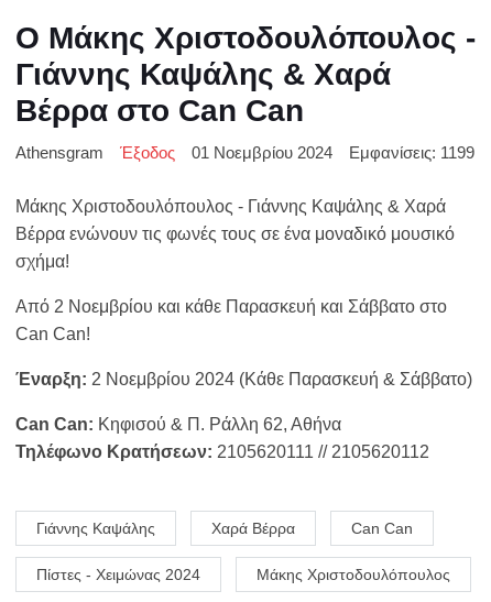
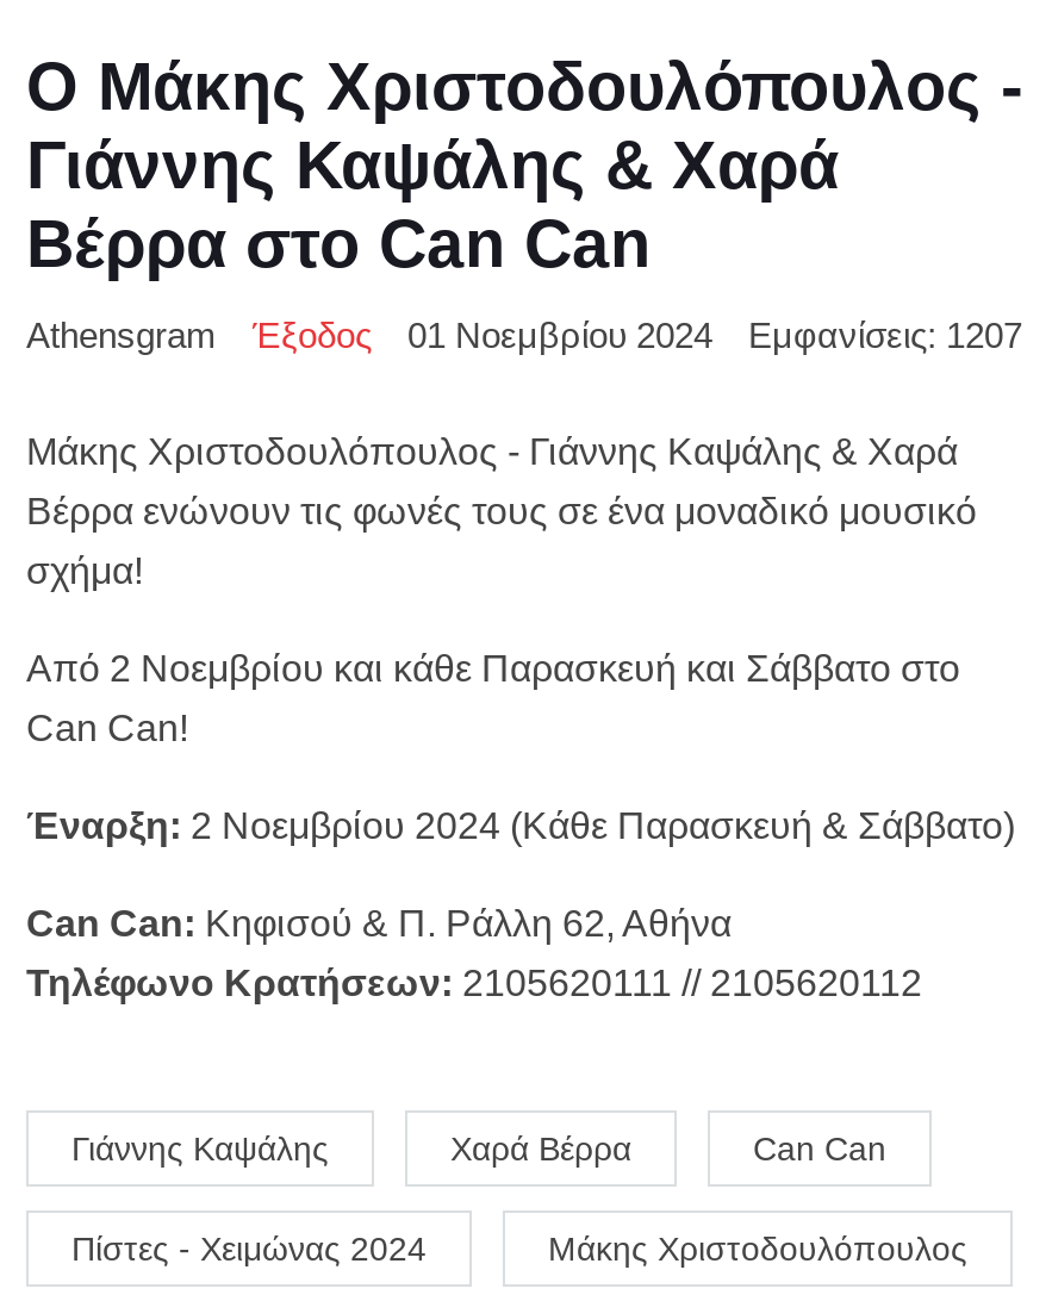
[15,144,474,162] Athensgram Έξοδος 01 Νοεμβρίου 2024 Εμφανίσεις: 1199 -> [26,315,1022,356] Athensgram Έξοδος 01 Νοεμβρίου 2024 Εμφανίσεις: 1207

